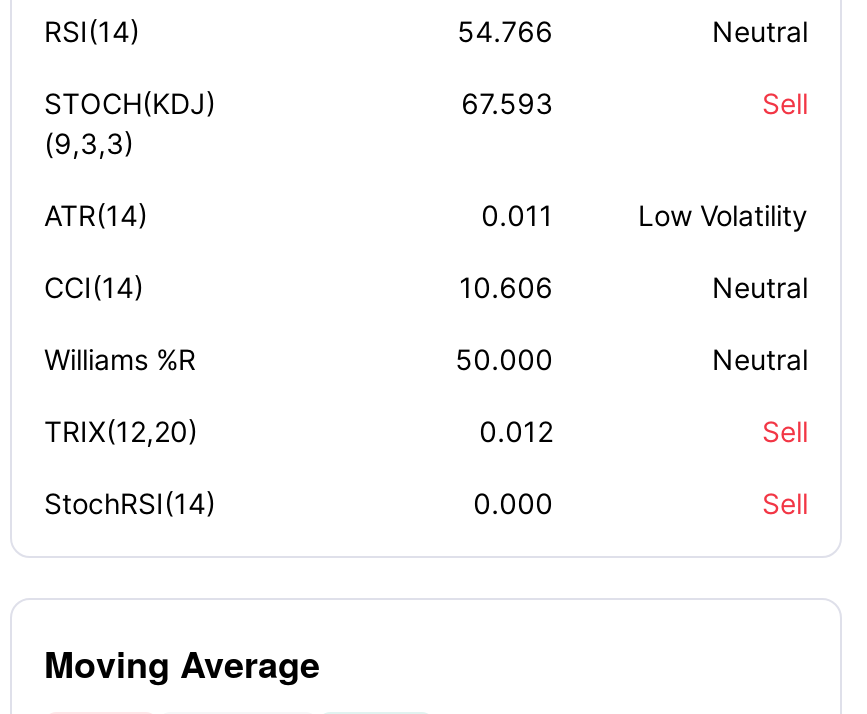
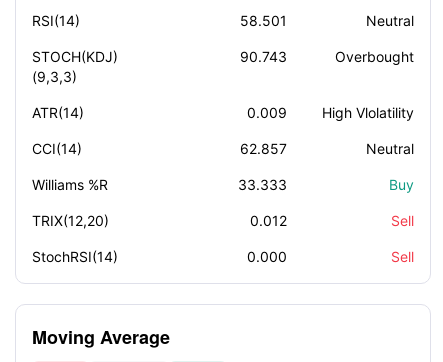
[457,14,553,48] 54.766 -> [240,12,287,29] 58.501
[461,86,808,120] 67.593 | Sell -> [240,48,414,65] 90.743 | Overbought
[481,198,808,232] 0.011 | Low Volatility -> [247,104,414,121] 0.009 | High Vlolatility
[459,270,553,304] 10.606 -> [240,140,287,157] 62.857
[455,342,808,376] 50.000 | Neutral -> [238,176,414,193] 33.333 | Buy

